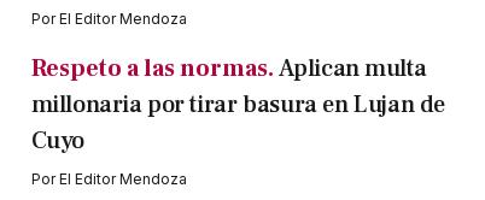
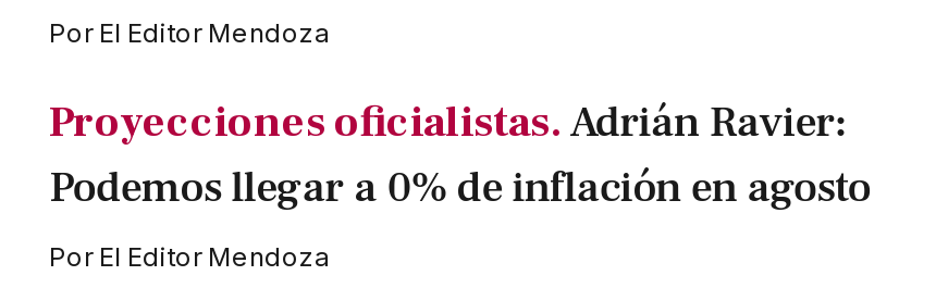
[31,53,445,157] Respeto a las normas. Aplican multa | millonaria por tirar basura en Lujan de | Cuyo -> [49,95,870,217] Proyecciones oficialistas. Adrián Ravier: | Podemos llegar a 0% de inflación en agosto

